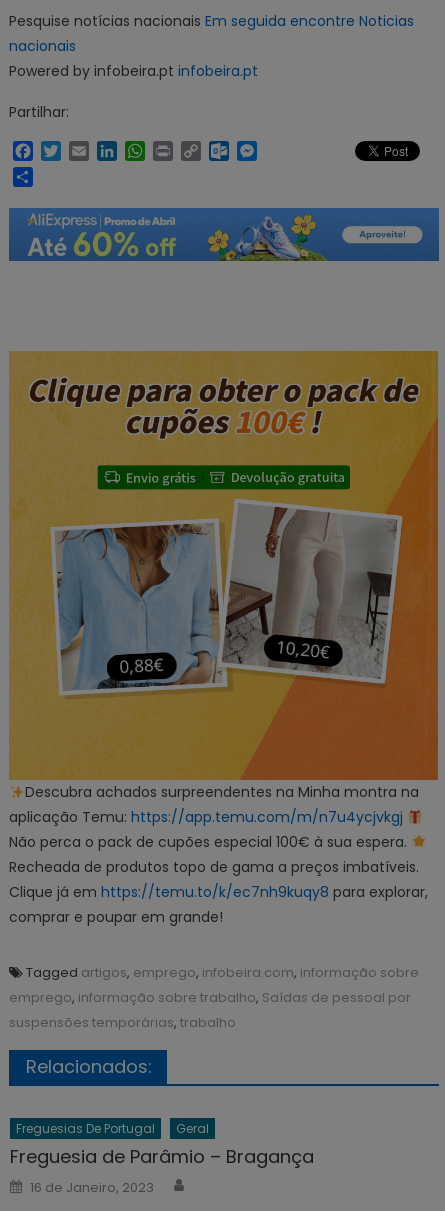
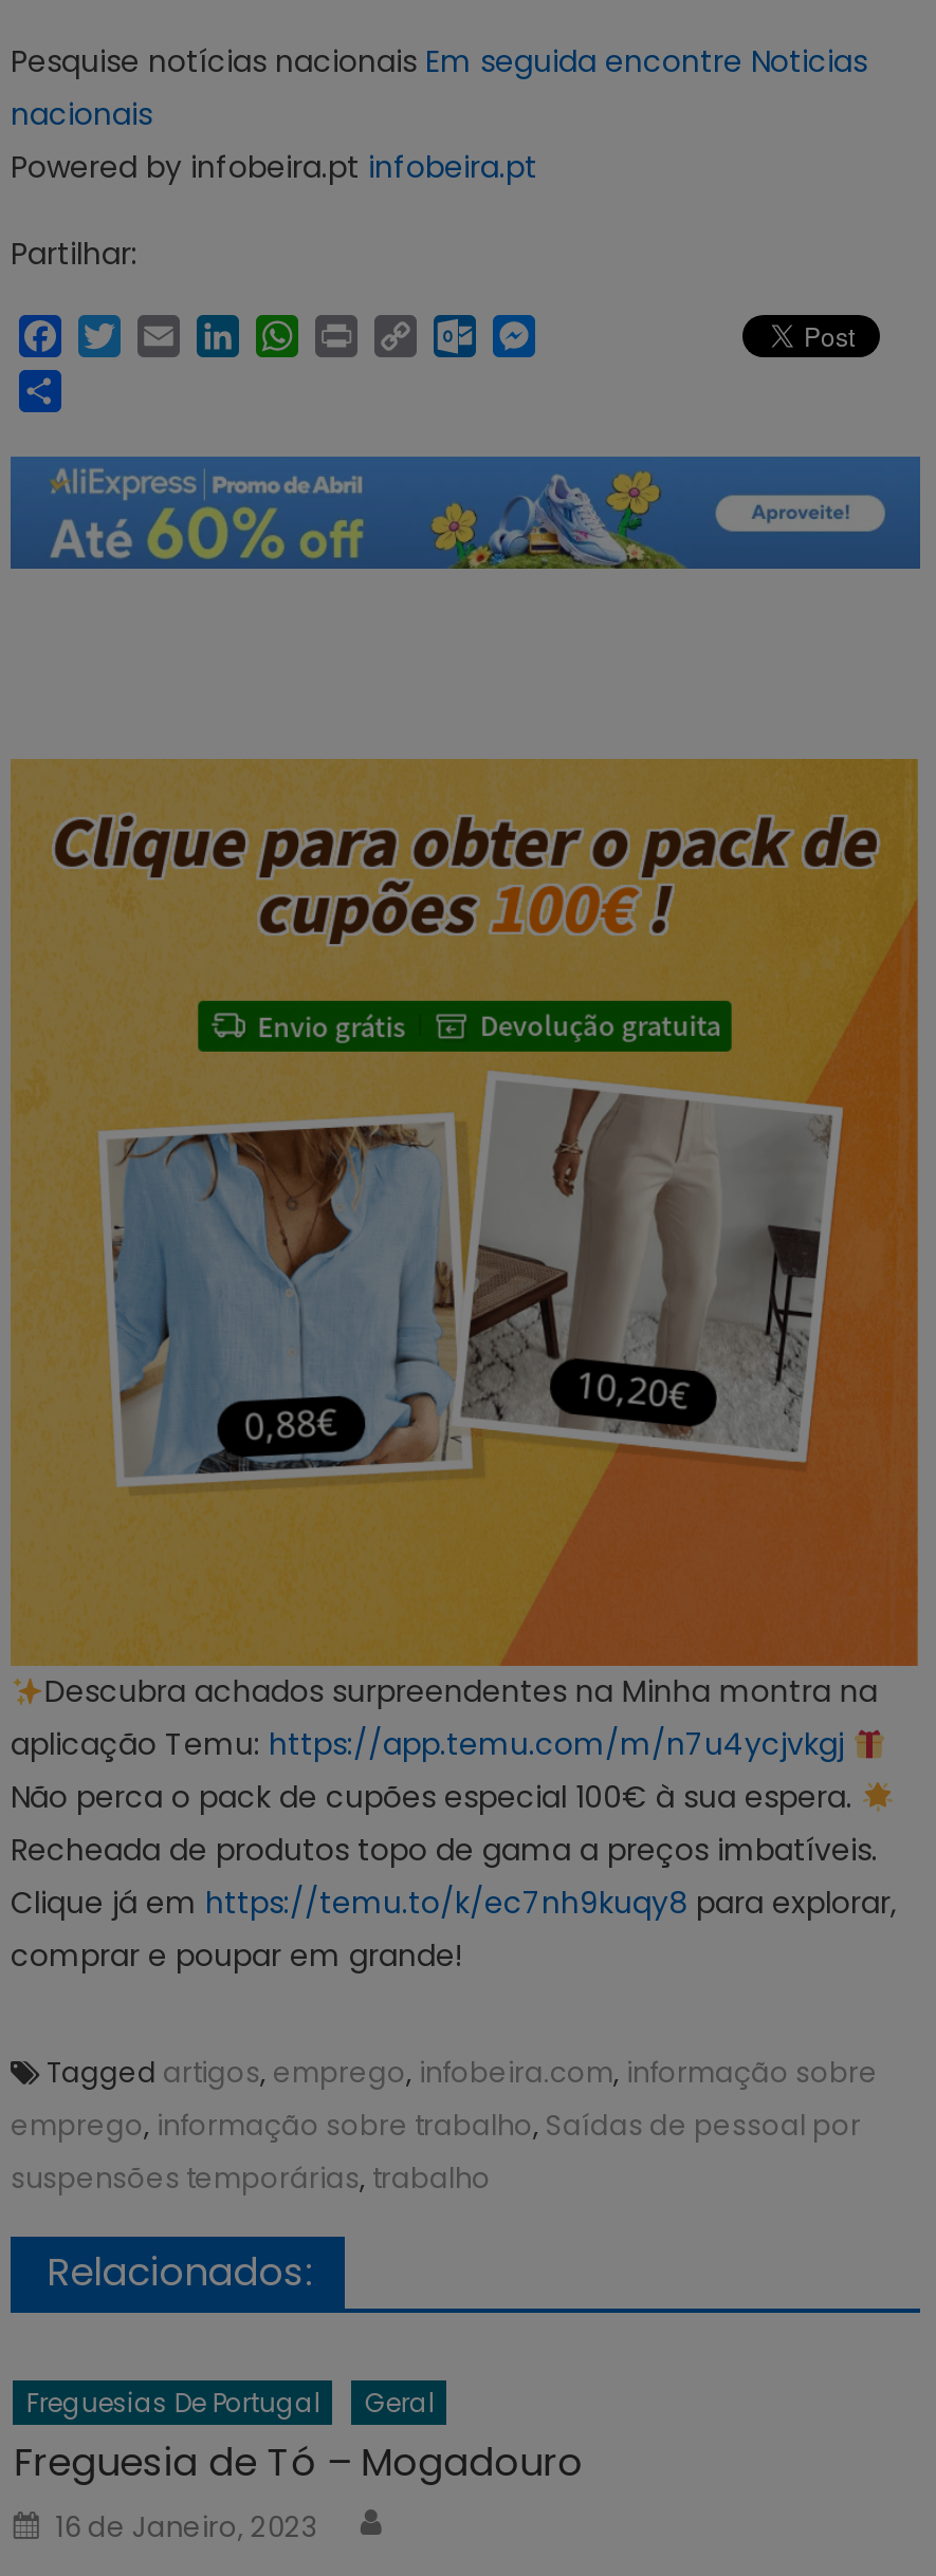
[10,1144,314,1169] Freguesia de Parâmio – Bragança -> [14,2436,583,2489] Freguesia de Tó – Mogadouro

